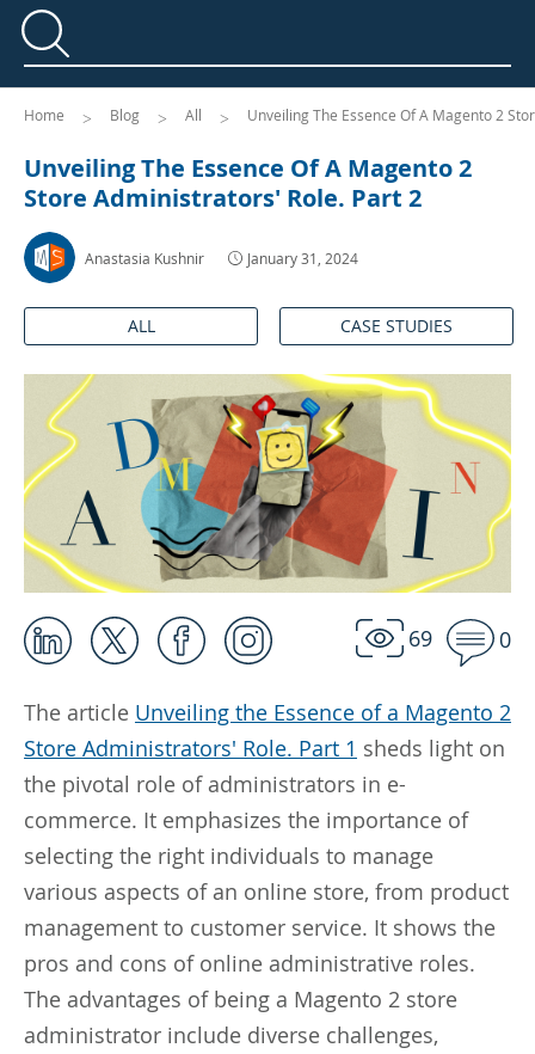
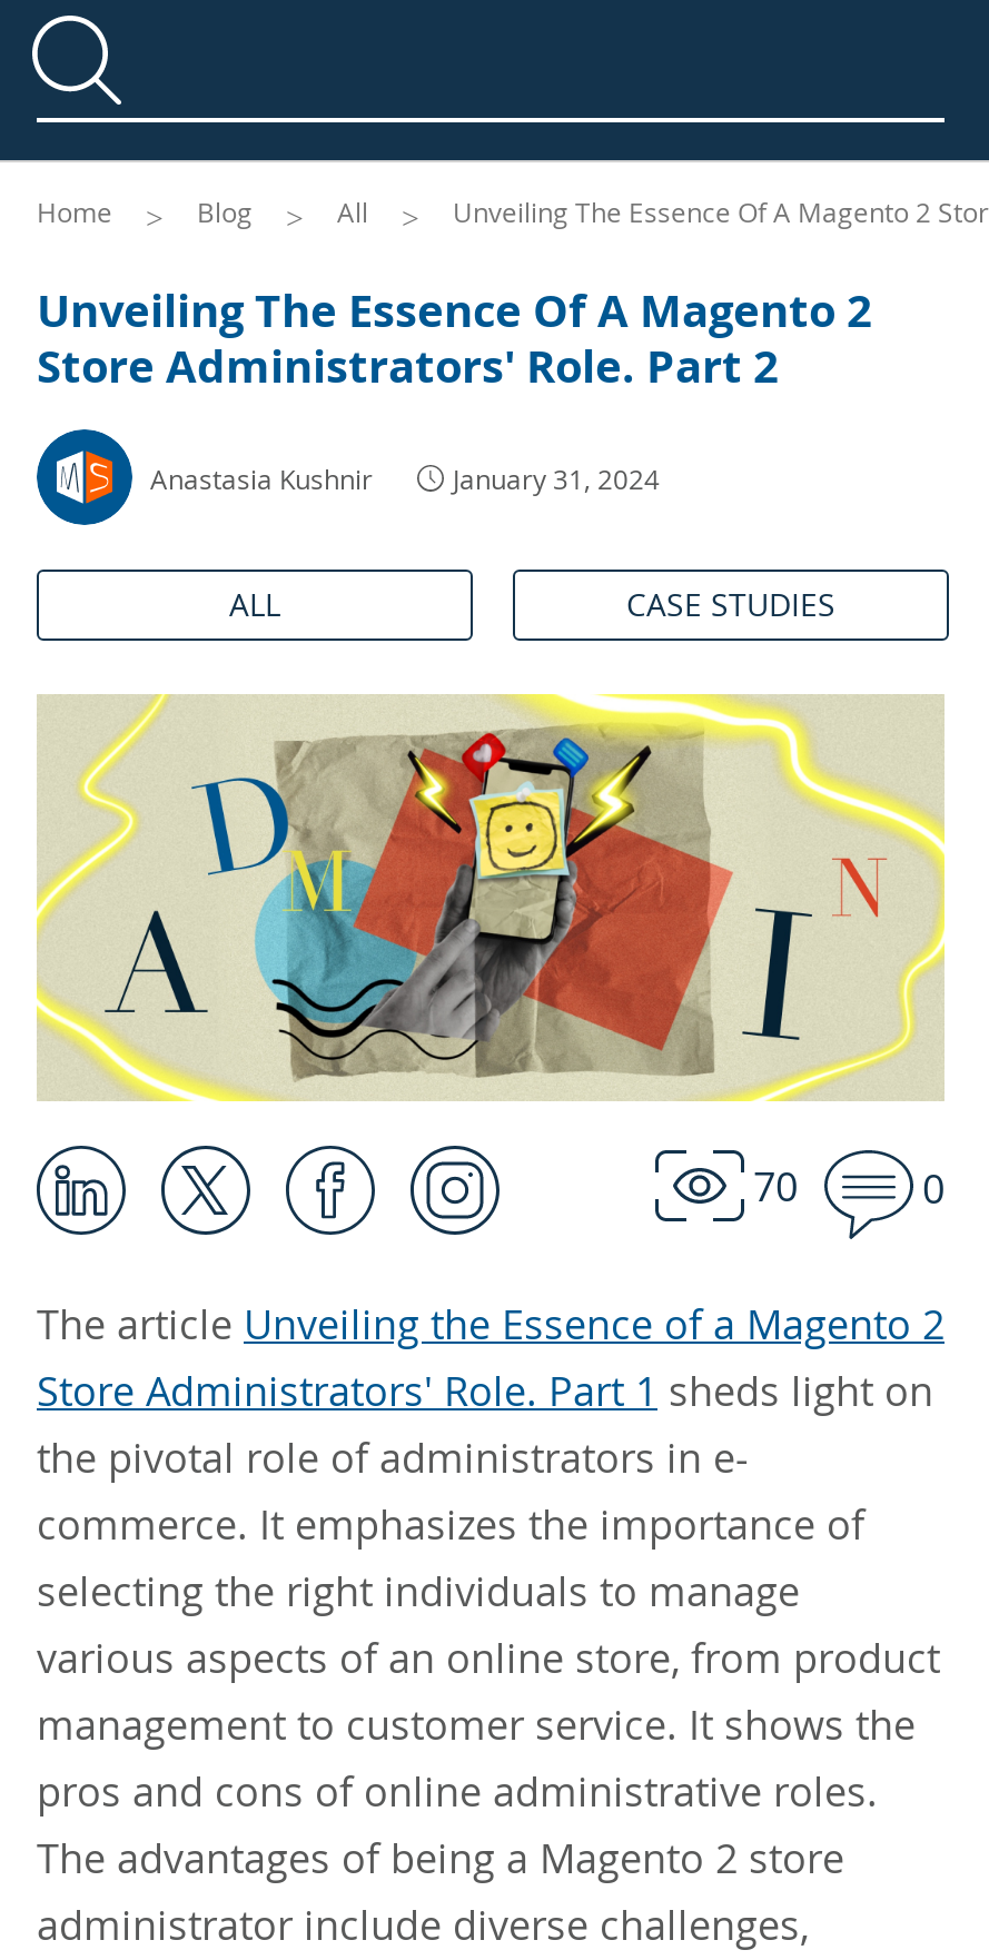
[408,624,432,653] 69 -> [753,1159,798,1213] 70

